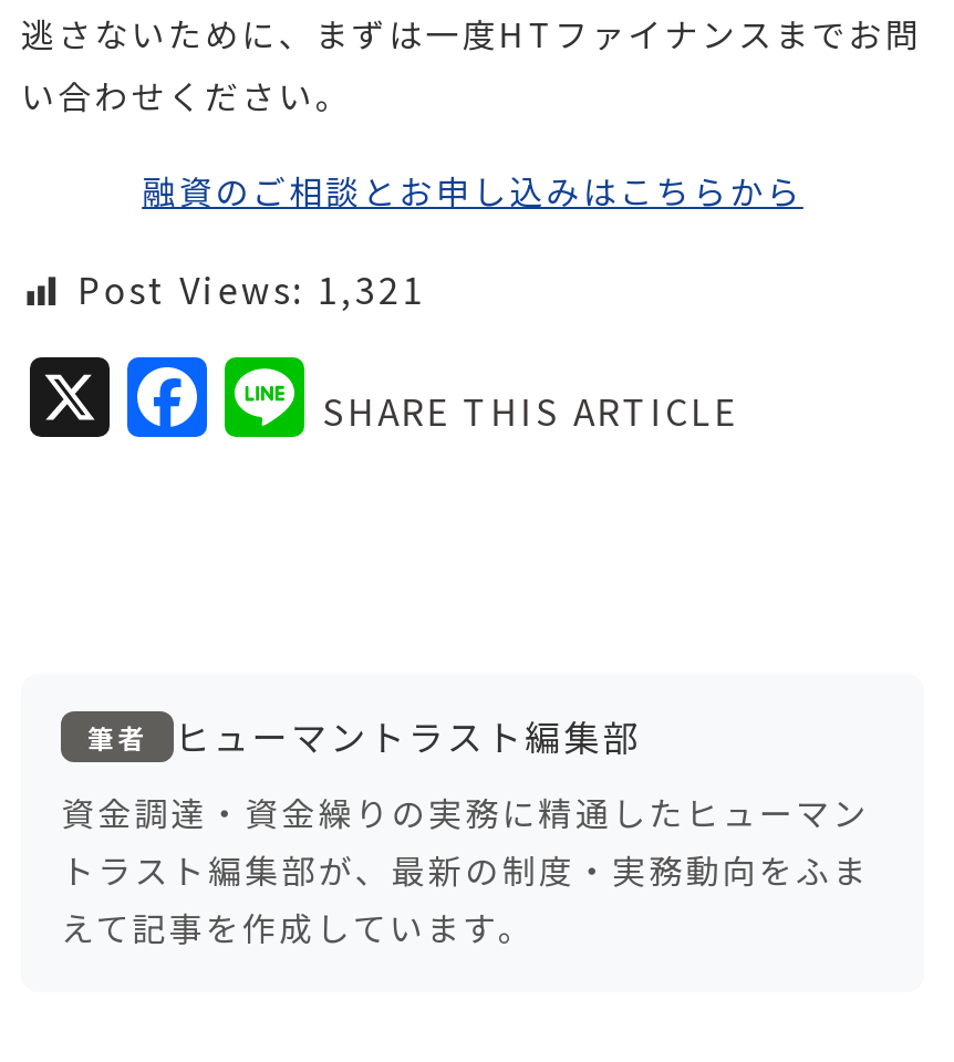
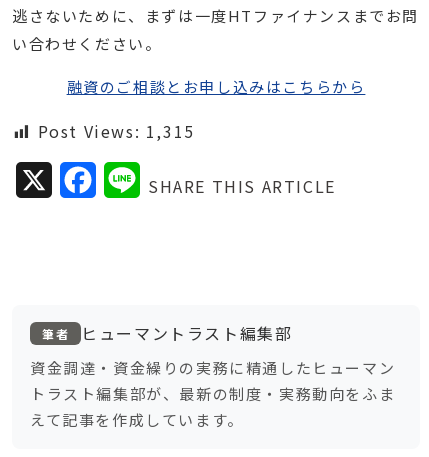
[78,262,426,315] Post Views: 1,321 -> [38,119,195,143] Post Views: 1,315

